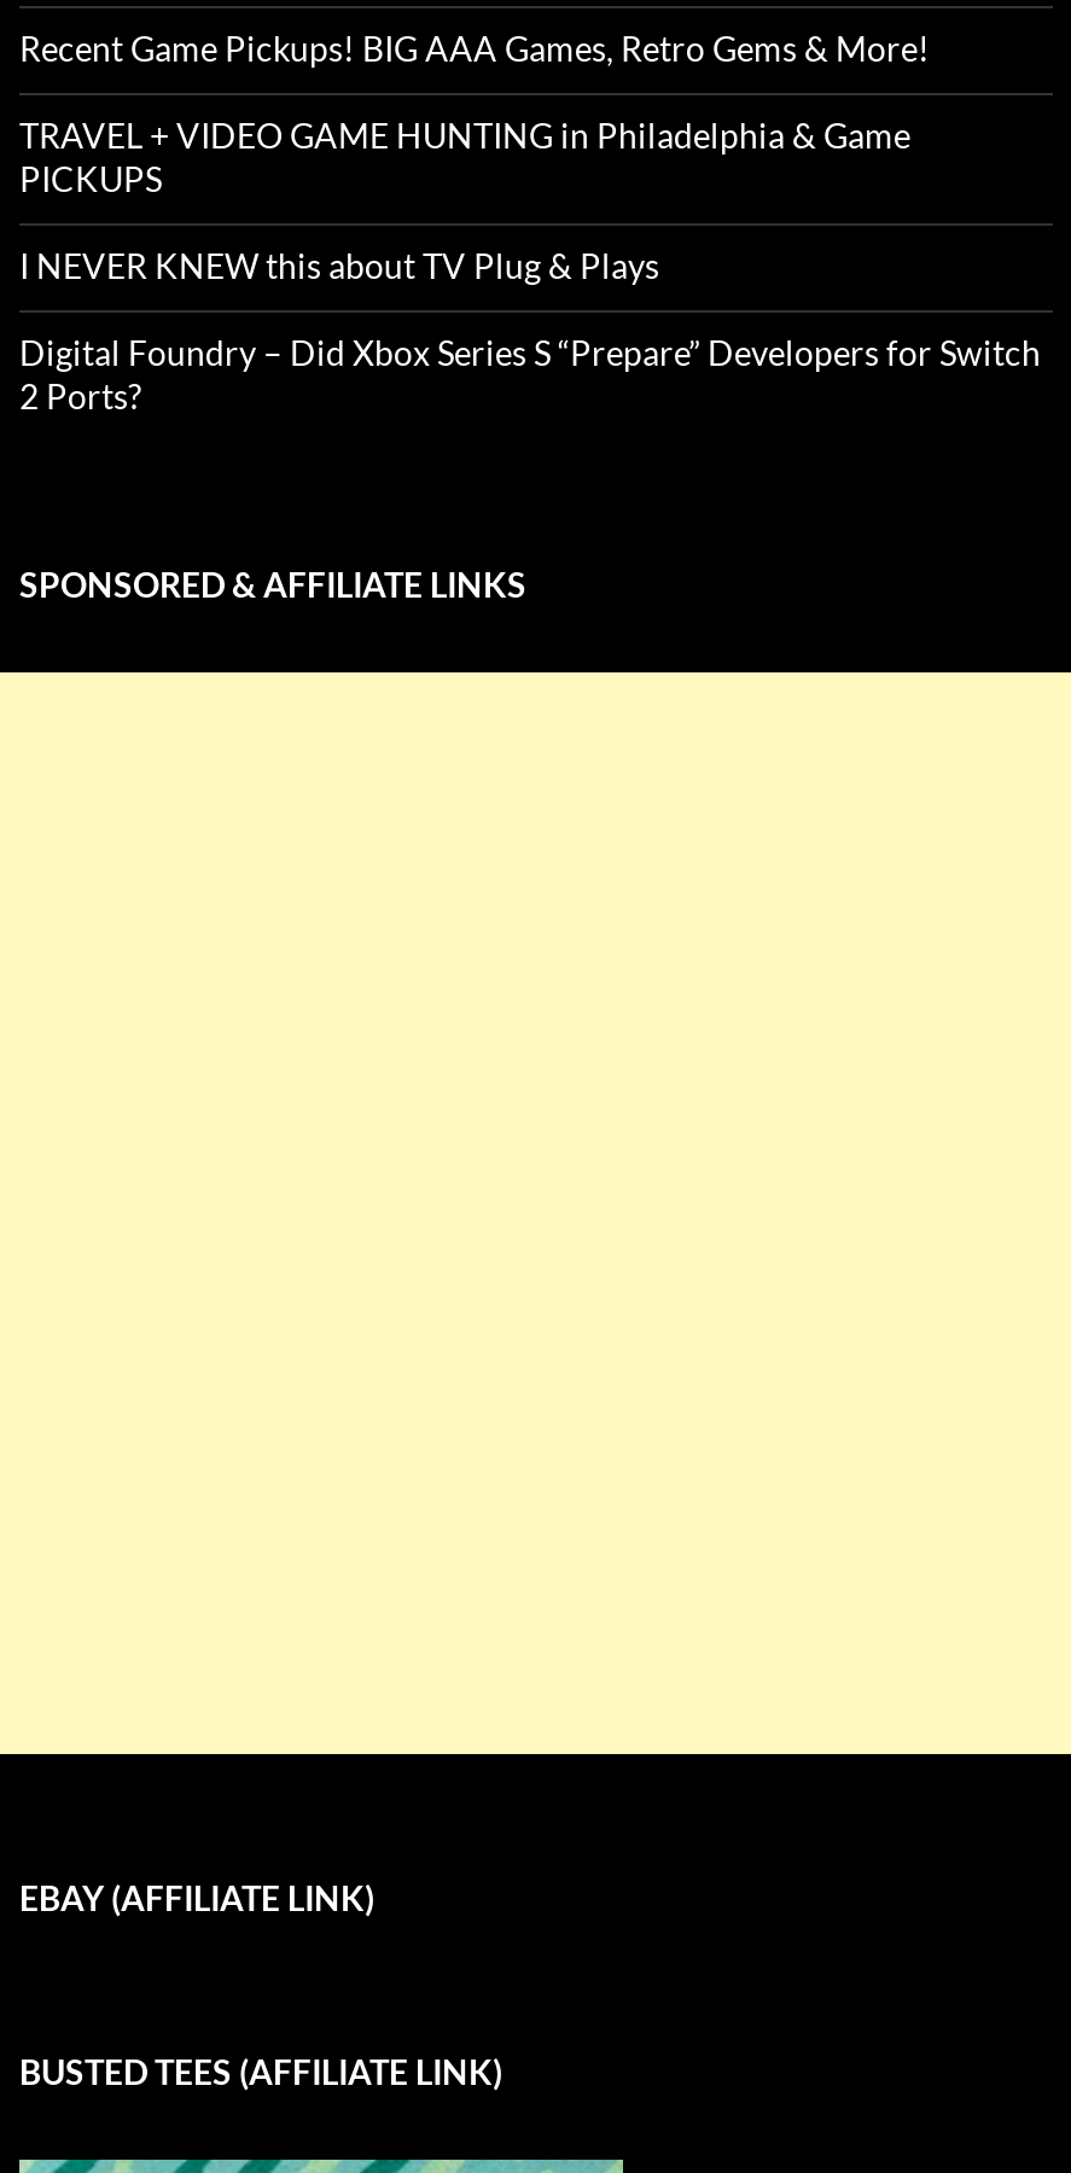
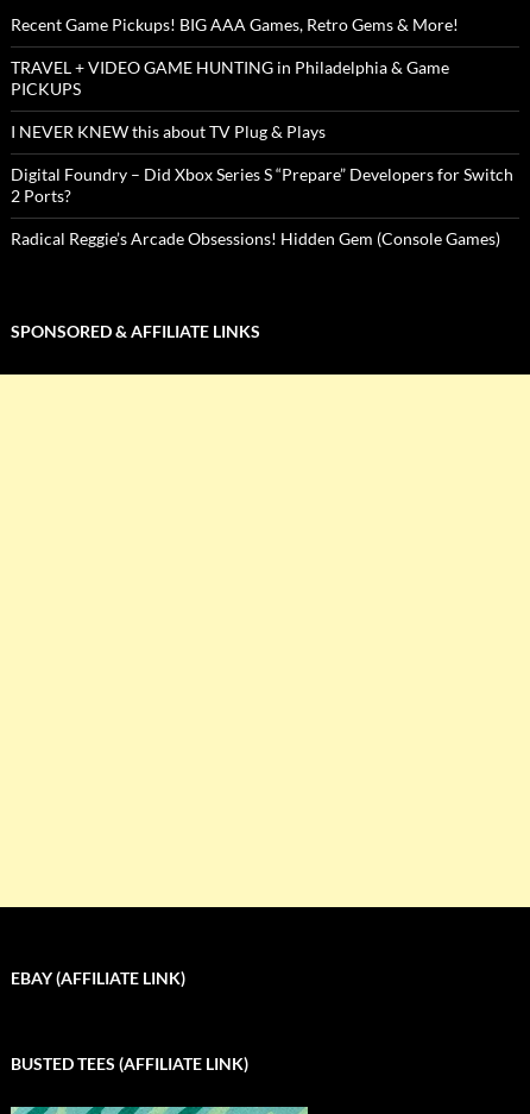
none -> [11,229,500,249] Radical Reggie’s Arcade Obsessions! Hidden Gem (Console Games)

